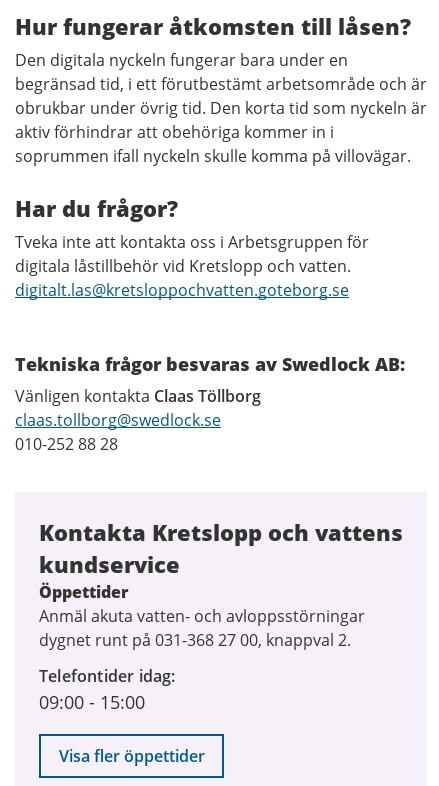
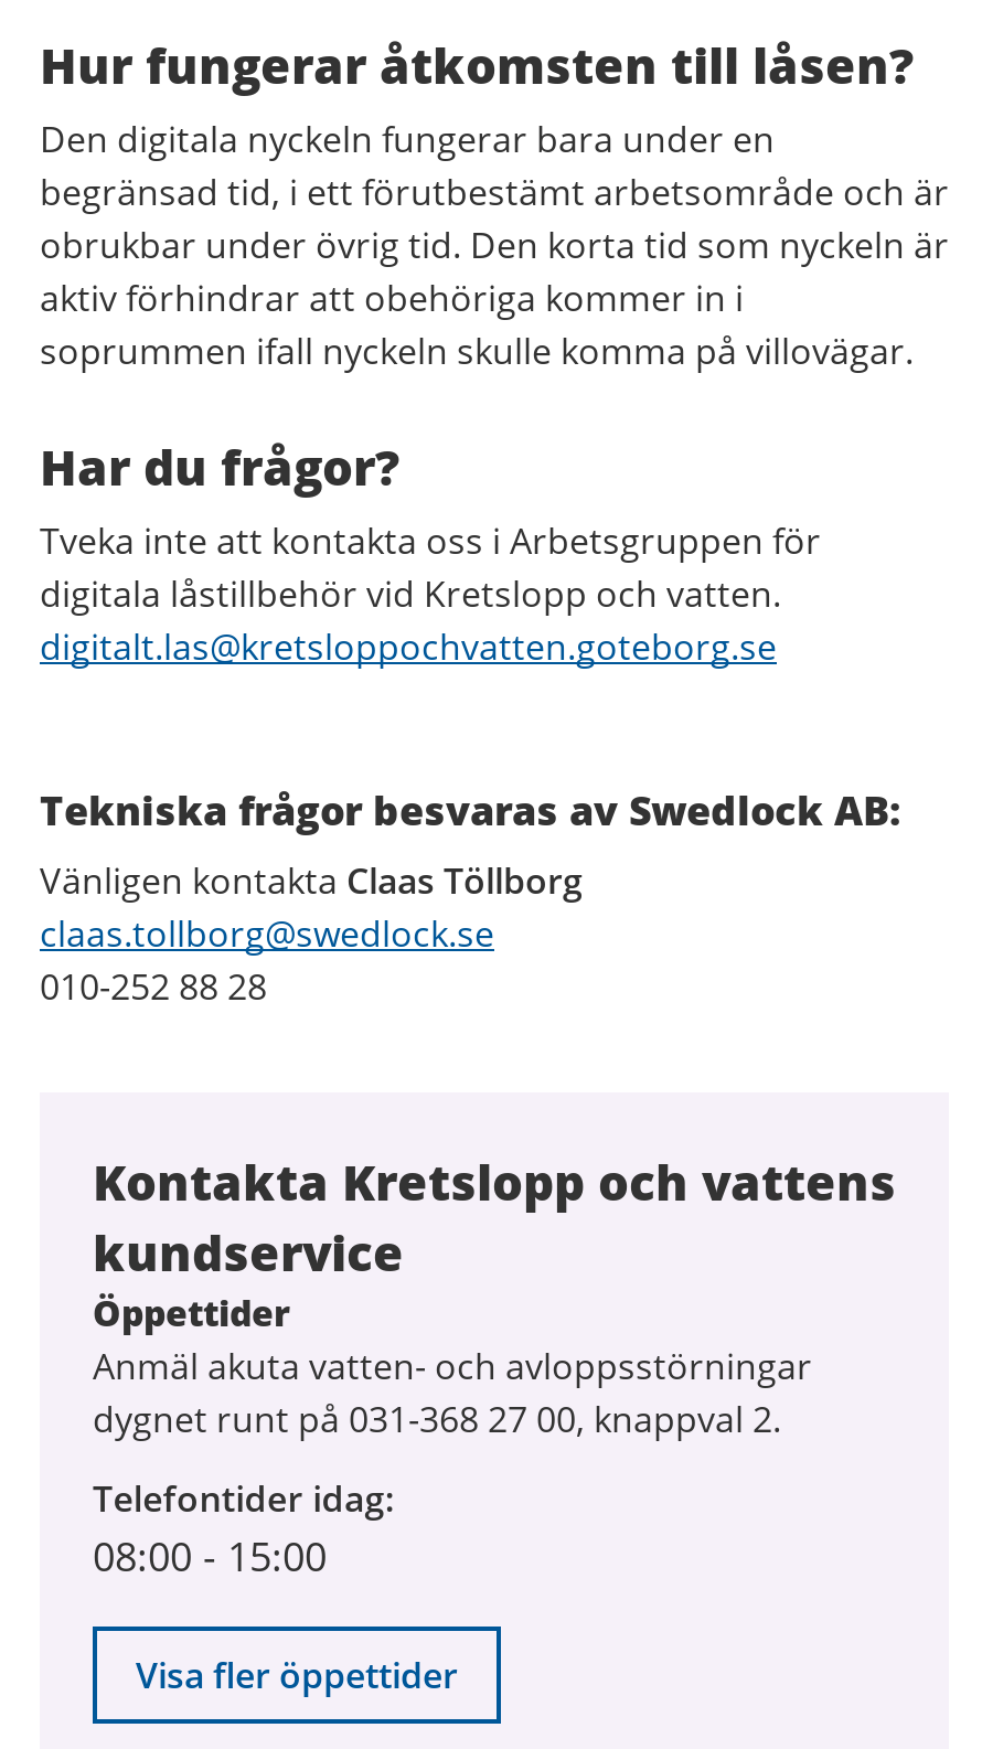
[39,690,145,714] 09:00 - 15:00 -> [93,1529,327,1582] 08:00 - 15:00

